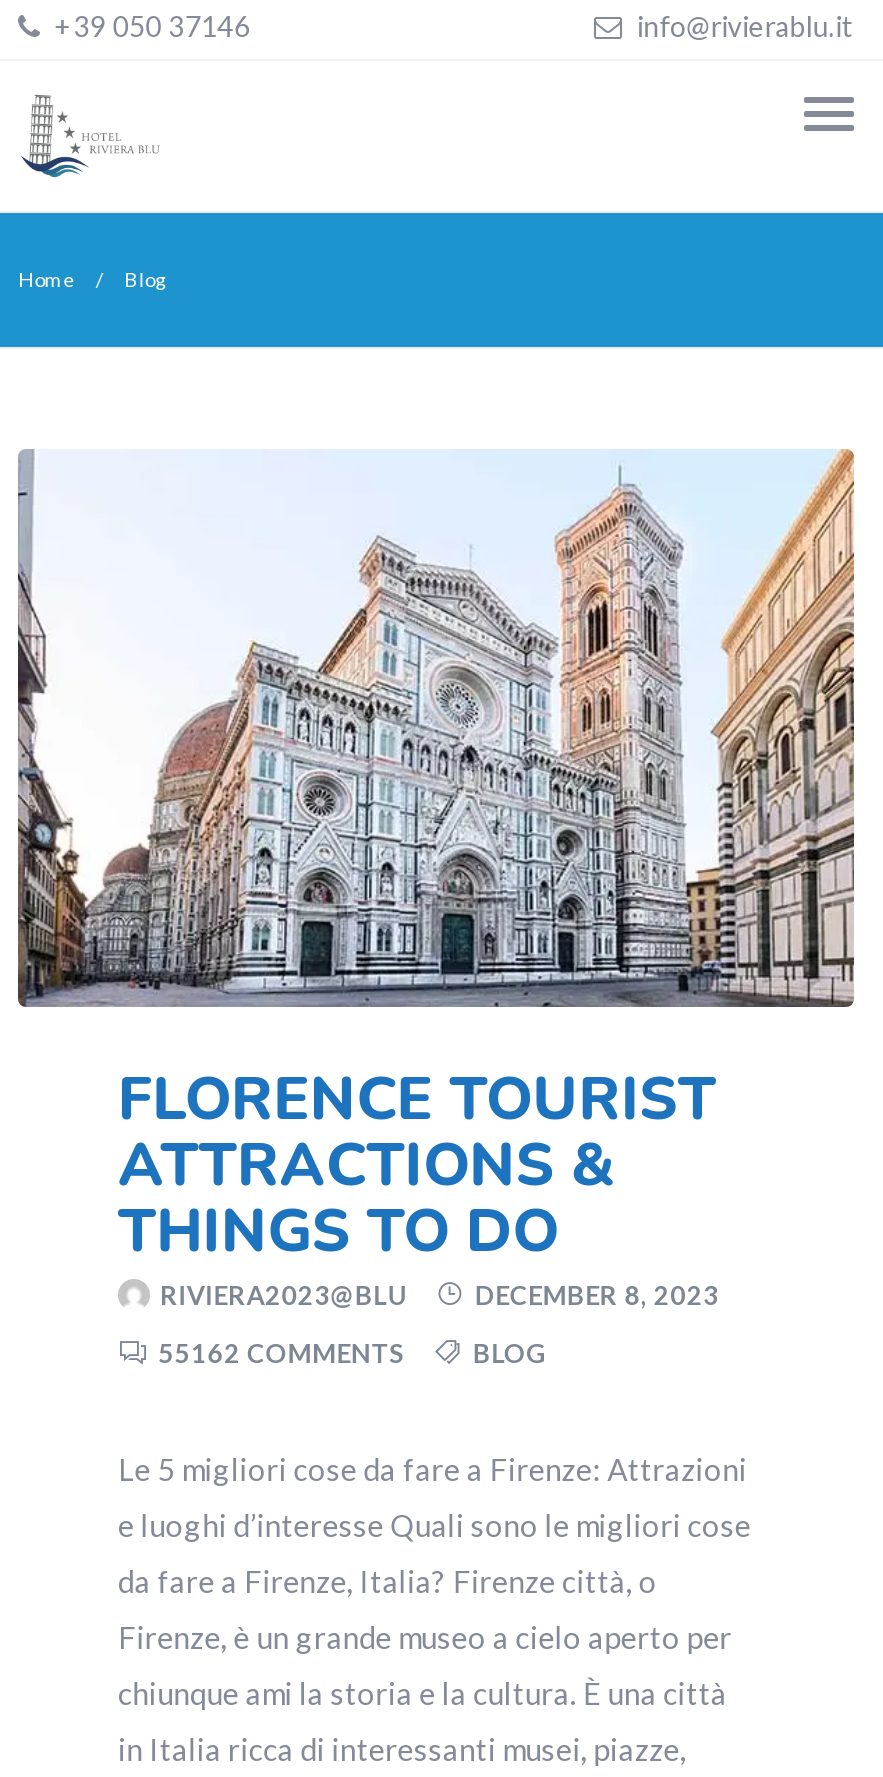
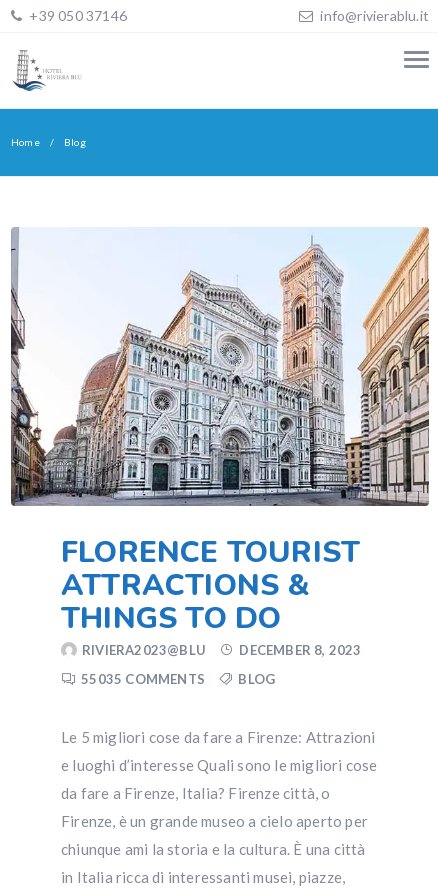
[158,1336,406,1368] 55162 COMMENTS -> [81,671,205,687] 55035 COMMENTS

